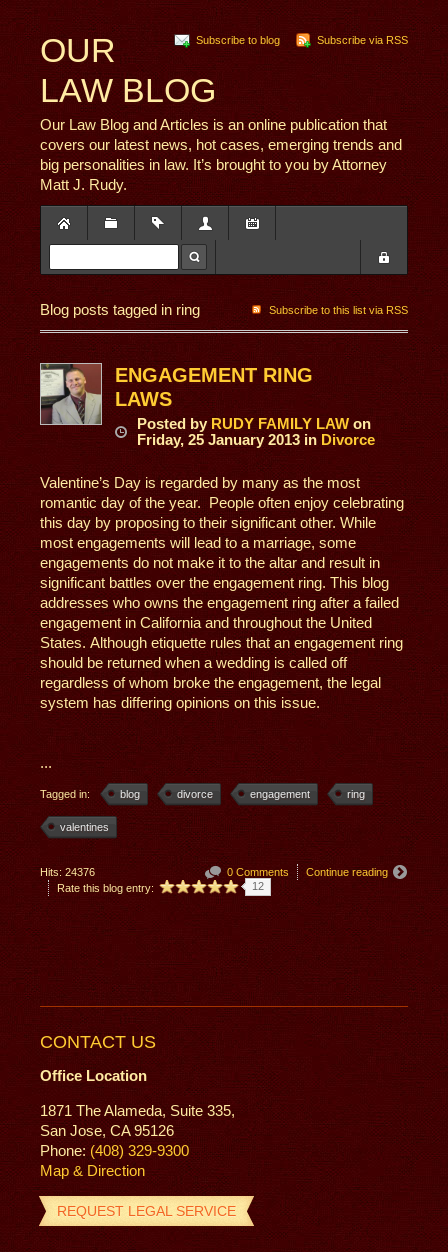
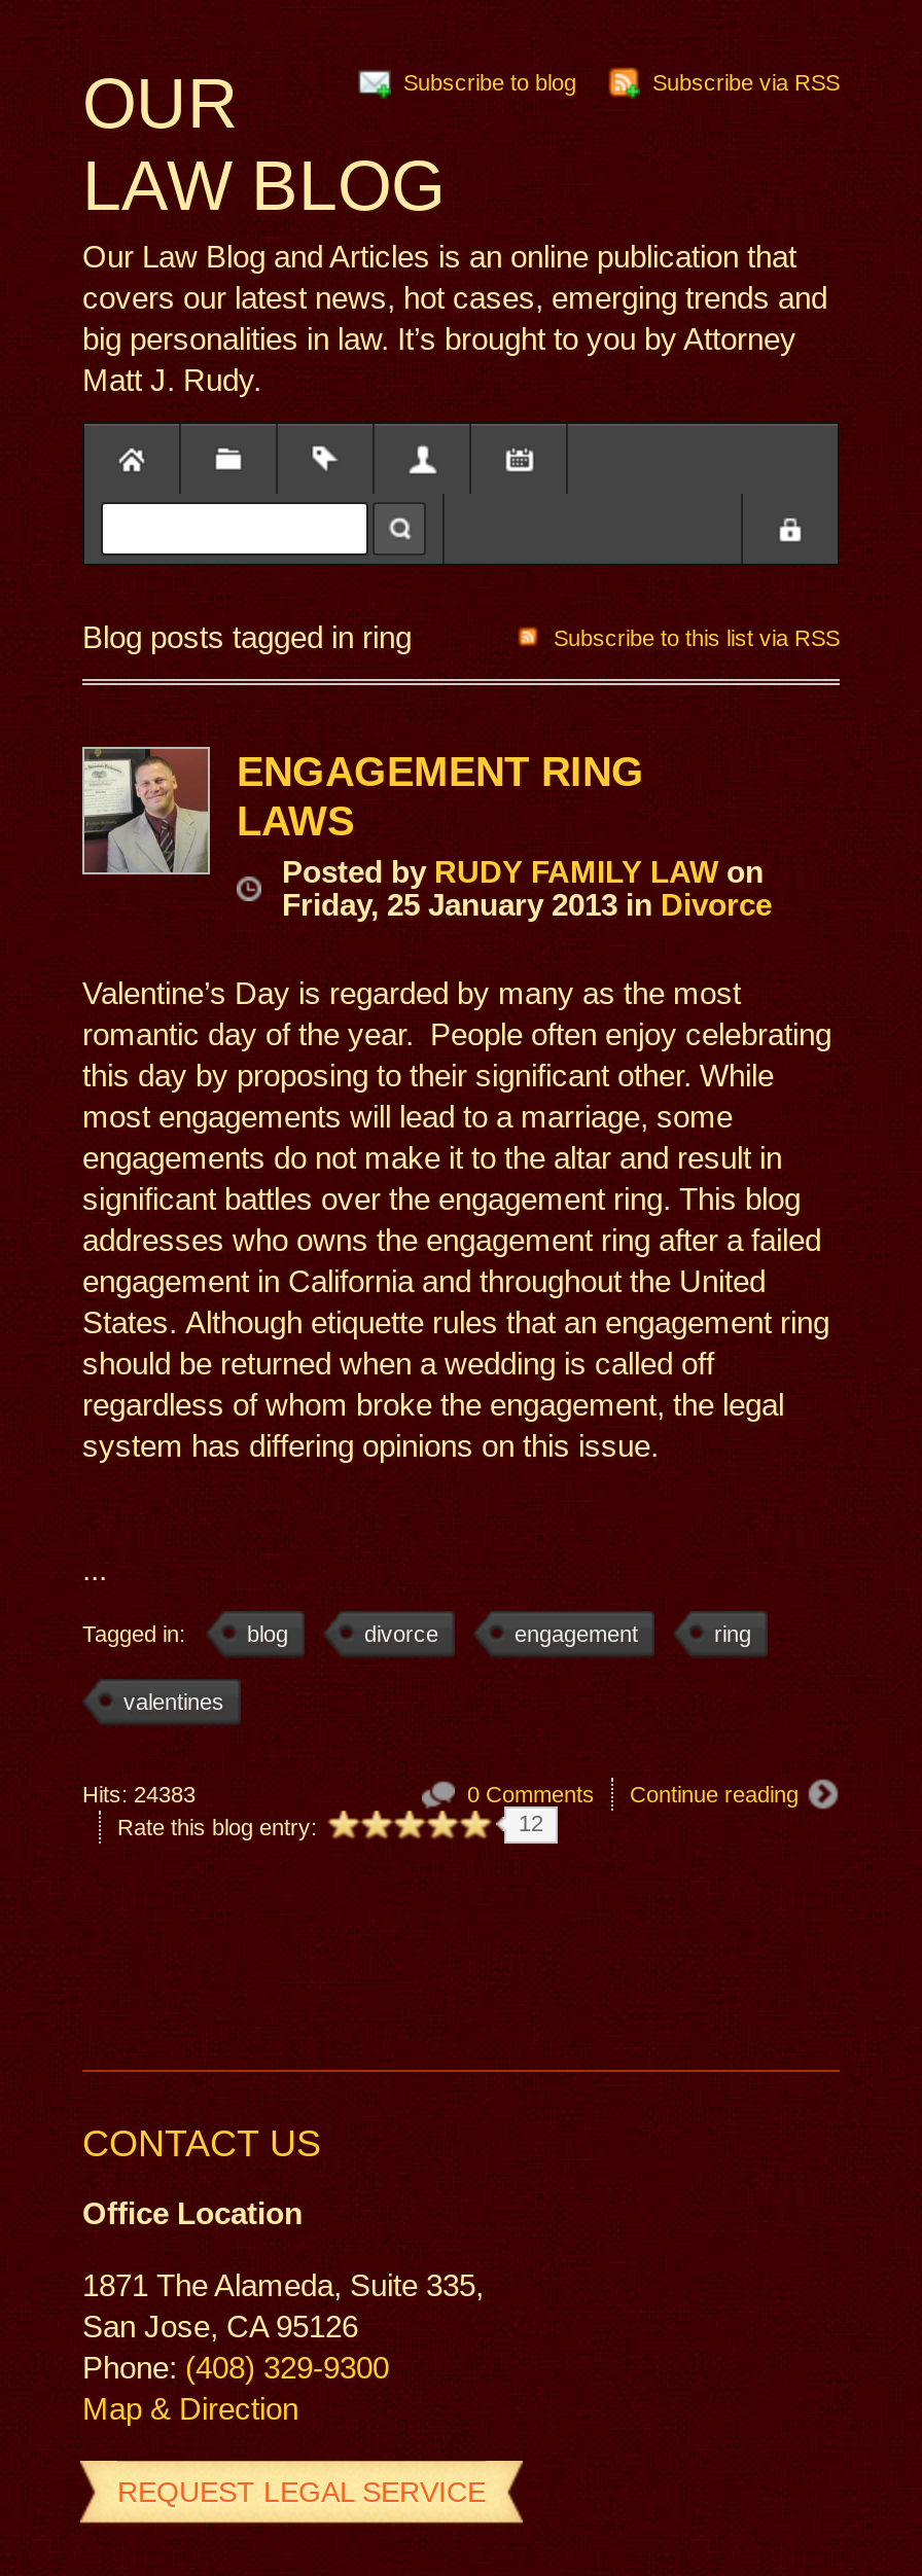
[40,866,95,878] Hits: 24376 -> [82,1782,196,1806] Hits: 24383

